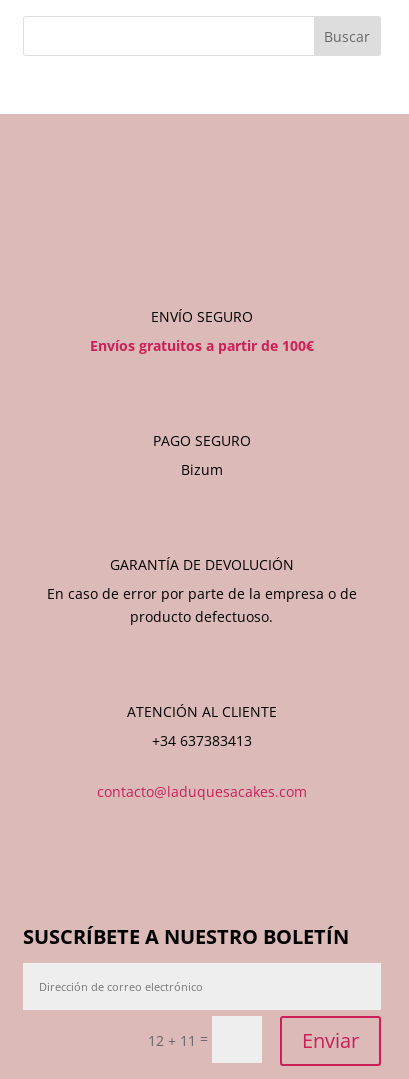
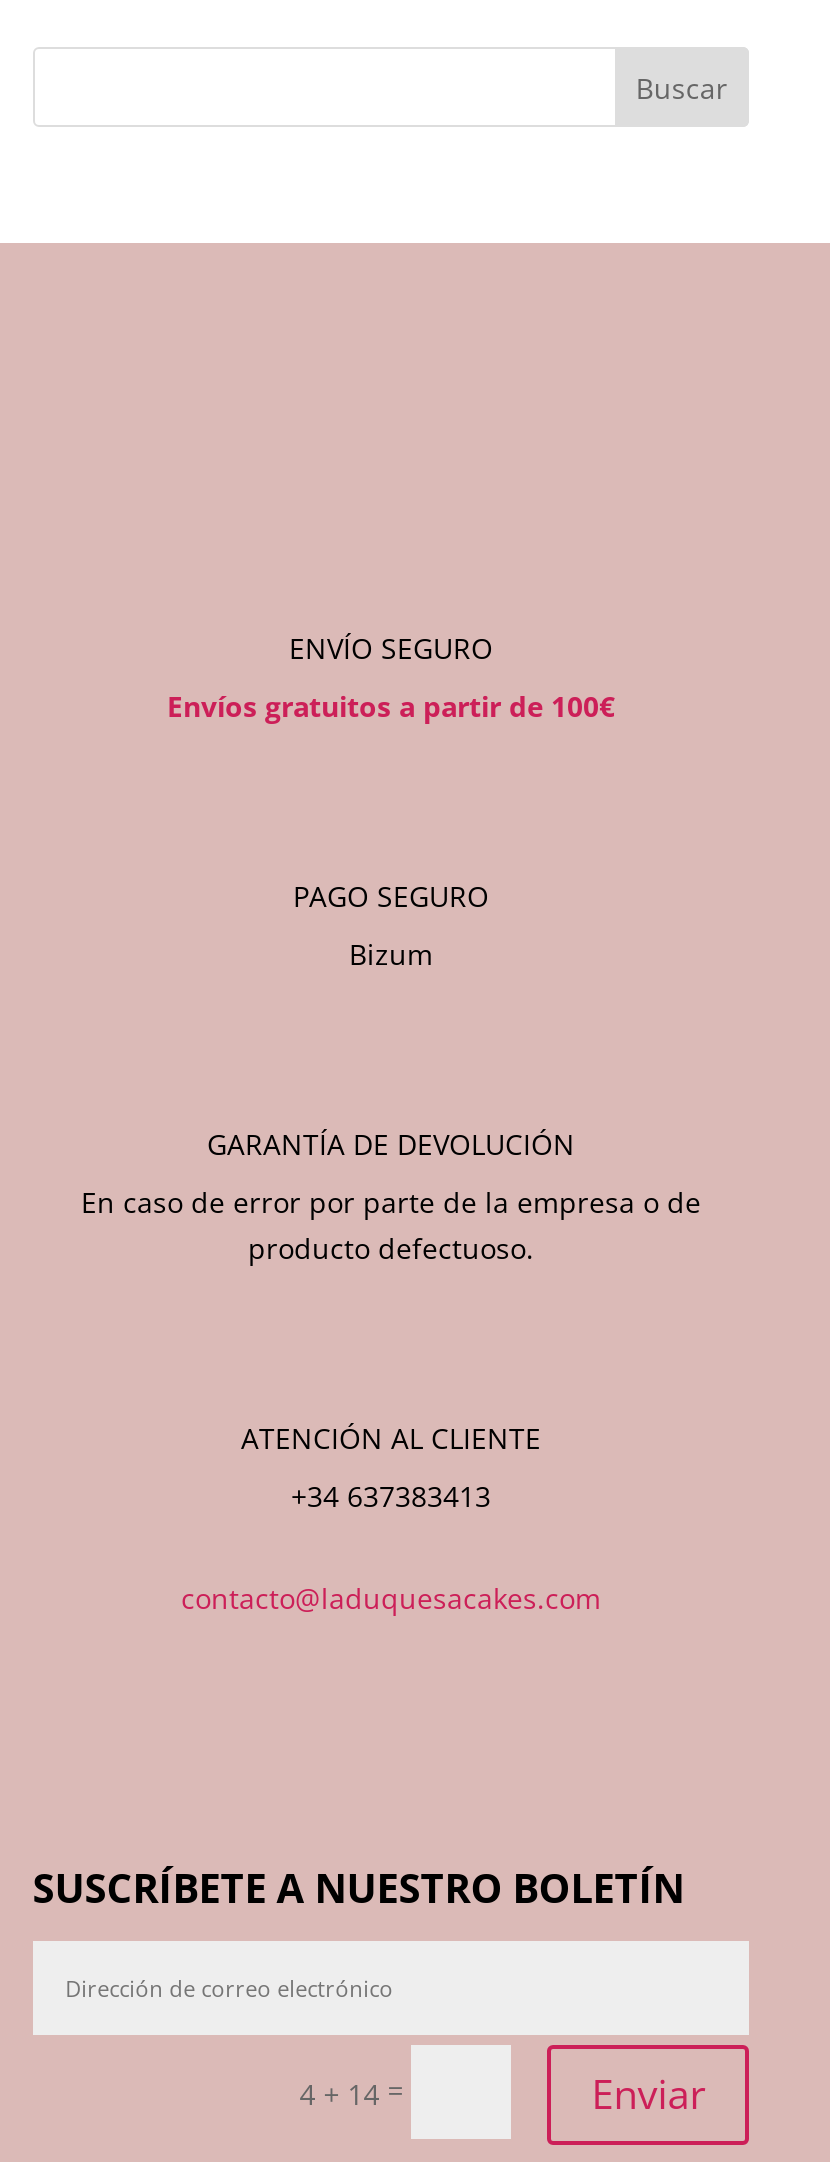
[148,1029,212,1049] 12 + 11 = -> [299,2071,411,2113] 4 + 14 =

